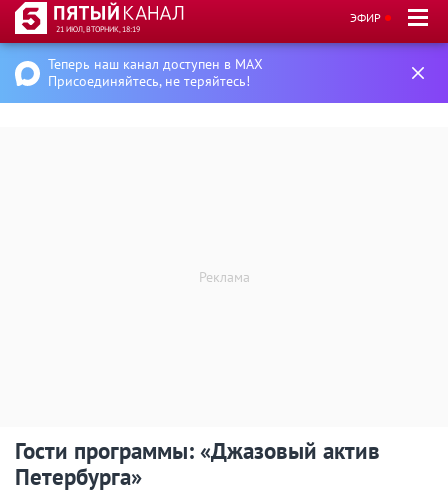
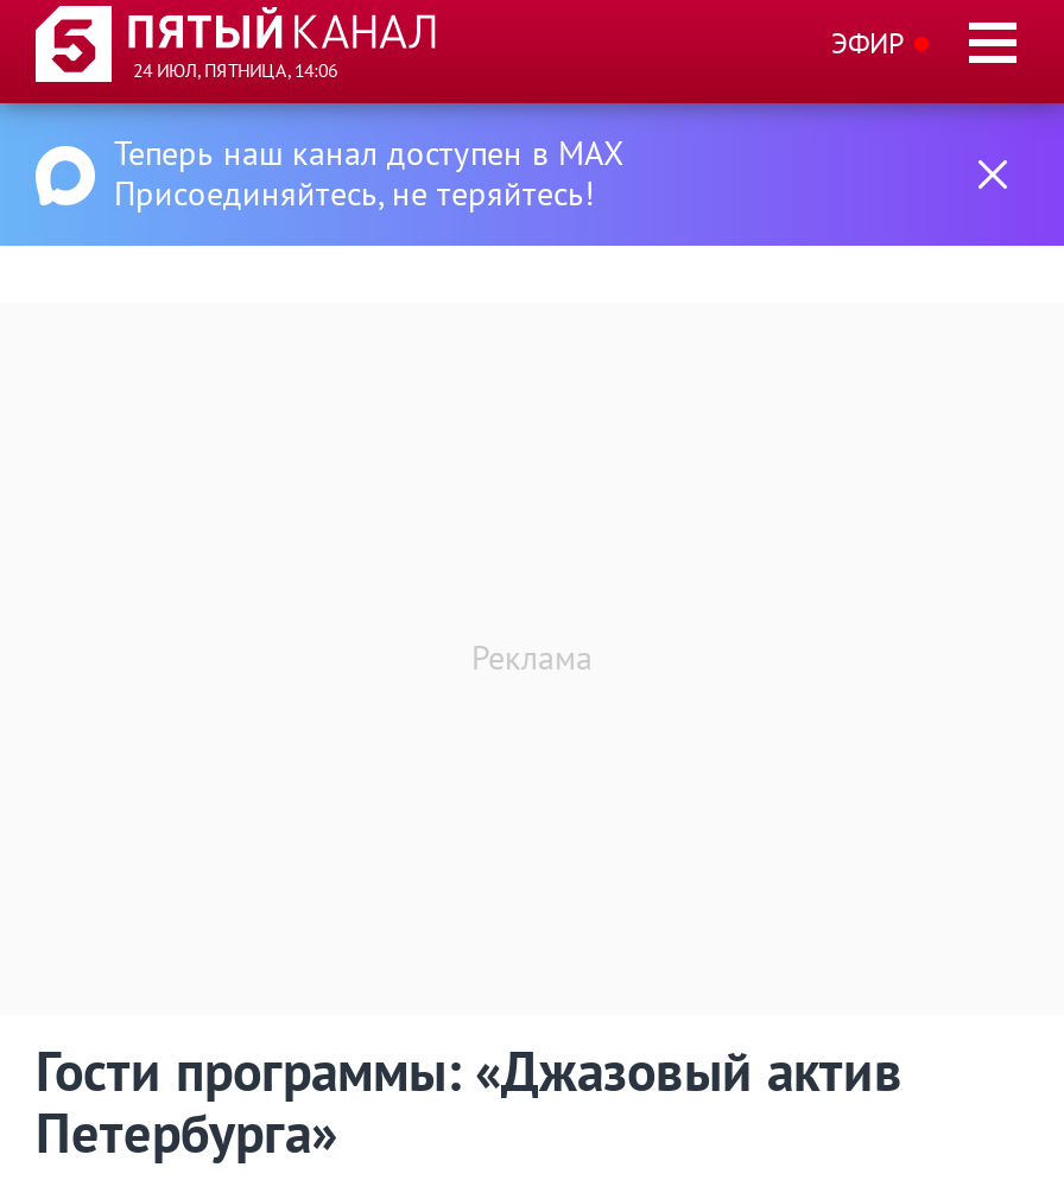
[56,24,140,34] 21 ИЮЛ, ВТОРНИК, 18:19 -> [133,58,337,82] 24 ИЮЛ, ПЯТНИЦА, 14:06

